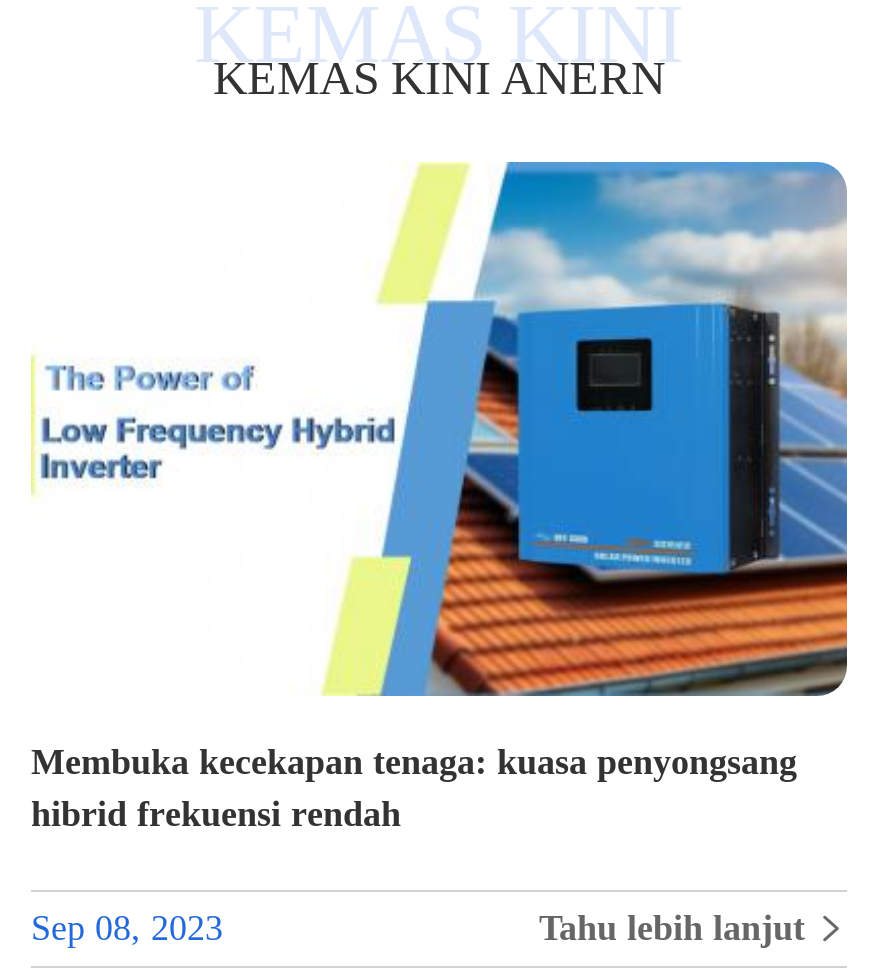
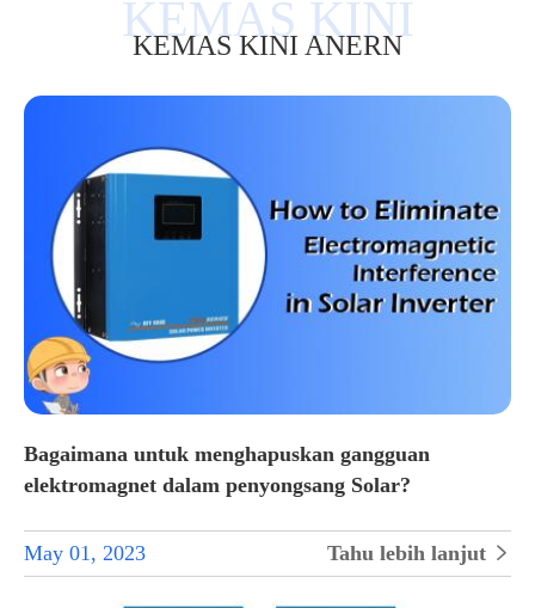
[29,162,849,835] [image] | Membuka kecekapan tenaga: kuasa penyongsang | hibrid frekuensi rendah -> [23,94,512,498] [image] | Bagaimana untuk menghapuskan gangguan | elektromagnet dalam penyongsang Solar?
[31,909,223,949] Sep 08, 2023 -> [24,542,146,566] May 01, 2023

